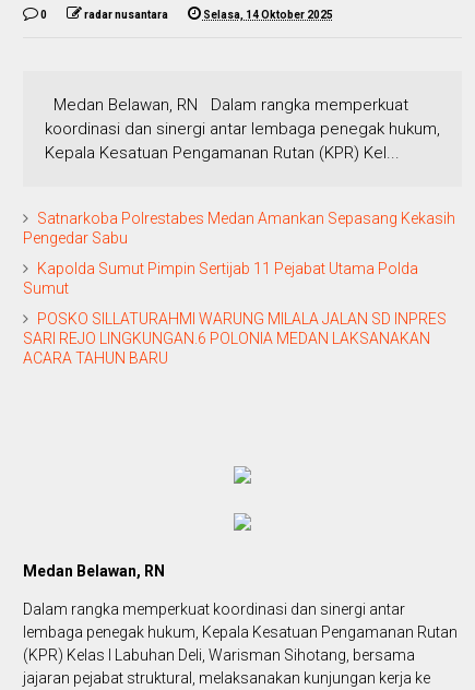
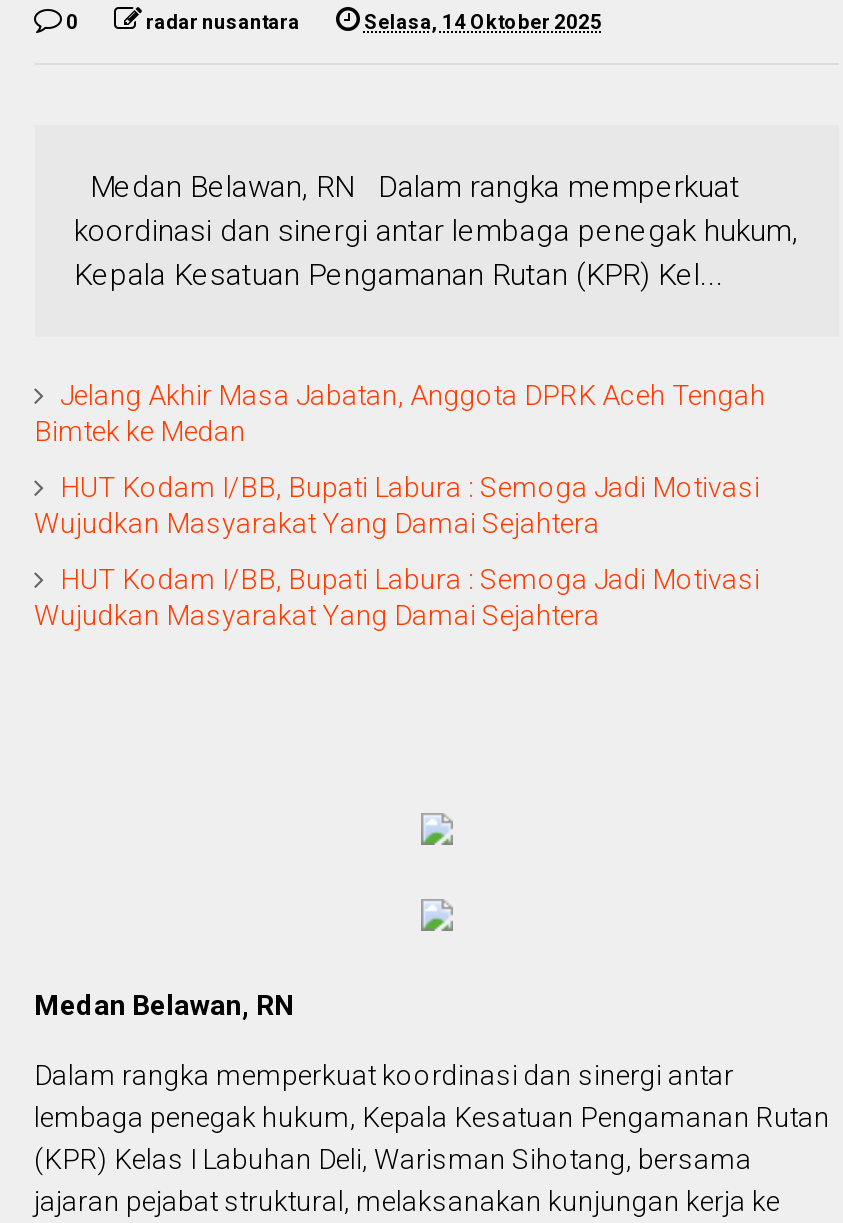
[22,210,455,247] Satnarkoba Polrestabes Medan Amankan Sepasang Kekasih | Pengedar Sabu -> [34,379,766,447] Jelang Akhir Masa Jabatan, Anggota DPRK Aceh Tengah | Bimtek ke Medan
[22,260,418,297] Kapolda Sumut Pimpin Sertijab 11 Pejabat Utama Polda | Sumut -> [34,471,760,539] HUT Kodam I/BB, Bupati Labura : Semoga Jadi Motivasi | Wujudkan Masyarakat Yang Damai Sejahtera
[22,310,446,367] POSKO SILLATURAHMI WARUNG MILALA JALAN SD INPRES | SARI REJO LINGKUNGAN.6 POLONIA MEDAN LAKSANAKAN | ACARA TAHUN BARU -> [34,563,760,631] HUT Kodam I/BB, Bupati Labura : Semoga Jadi Motivasi | Wujudkan Masyarakat Yang Damai Sejahtera

